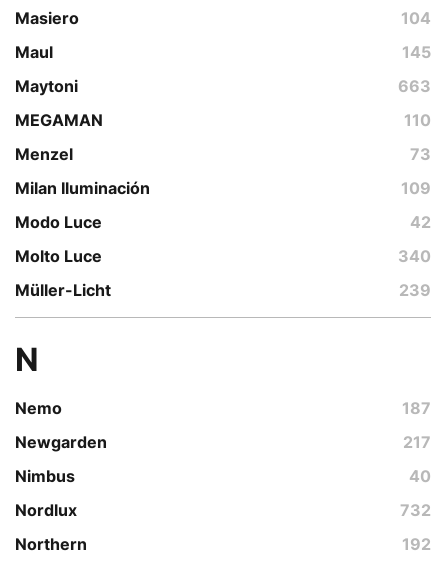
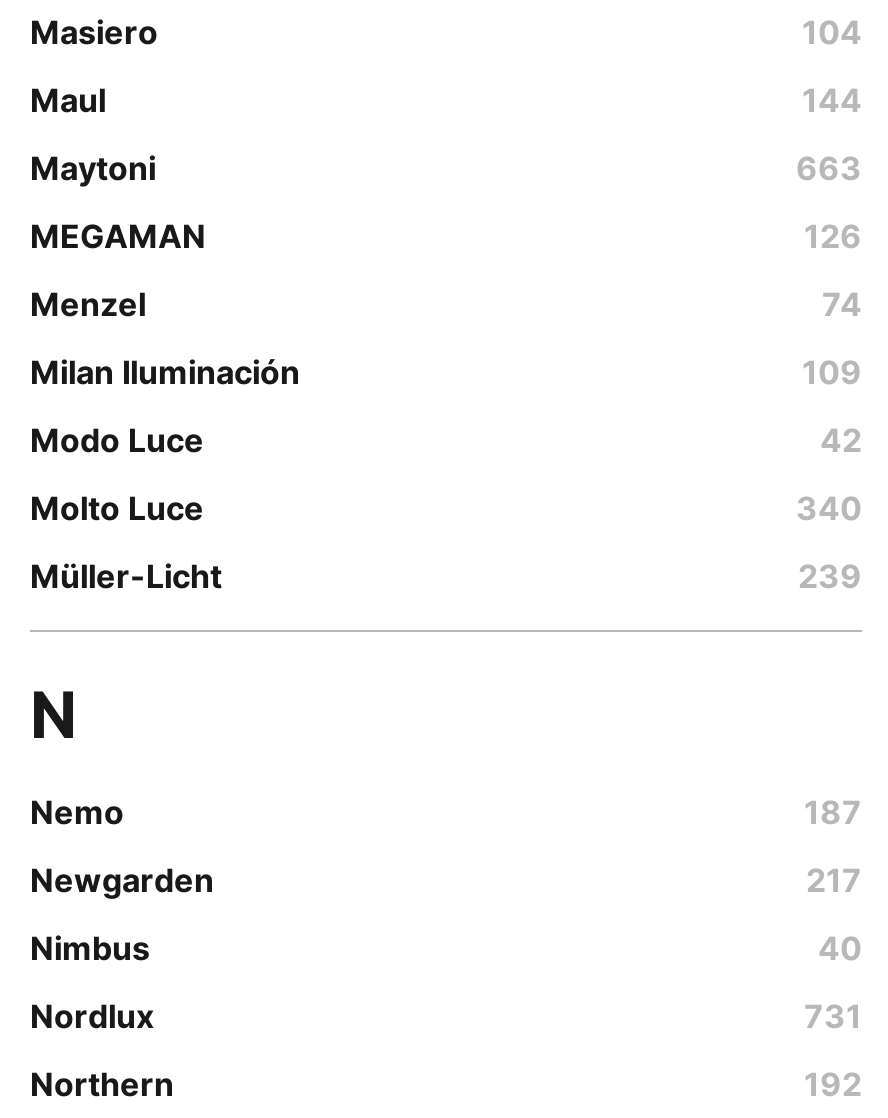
[402,42,431,62] 145 -> [802,79,862,119] 144
[404,110,431,130] 110 -> [804,215,862,255] 126
[410,144,431,164] 73 -> [822,283,862,323] 74
[400,500,431,520] 732 -> [804,995,862,1035] 731

